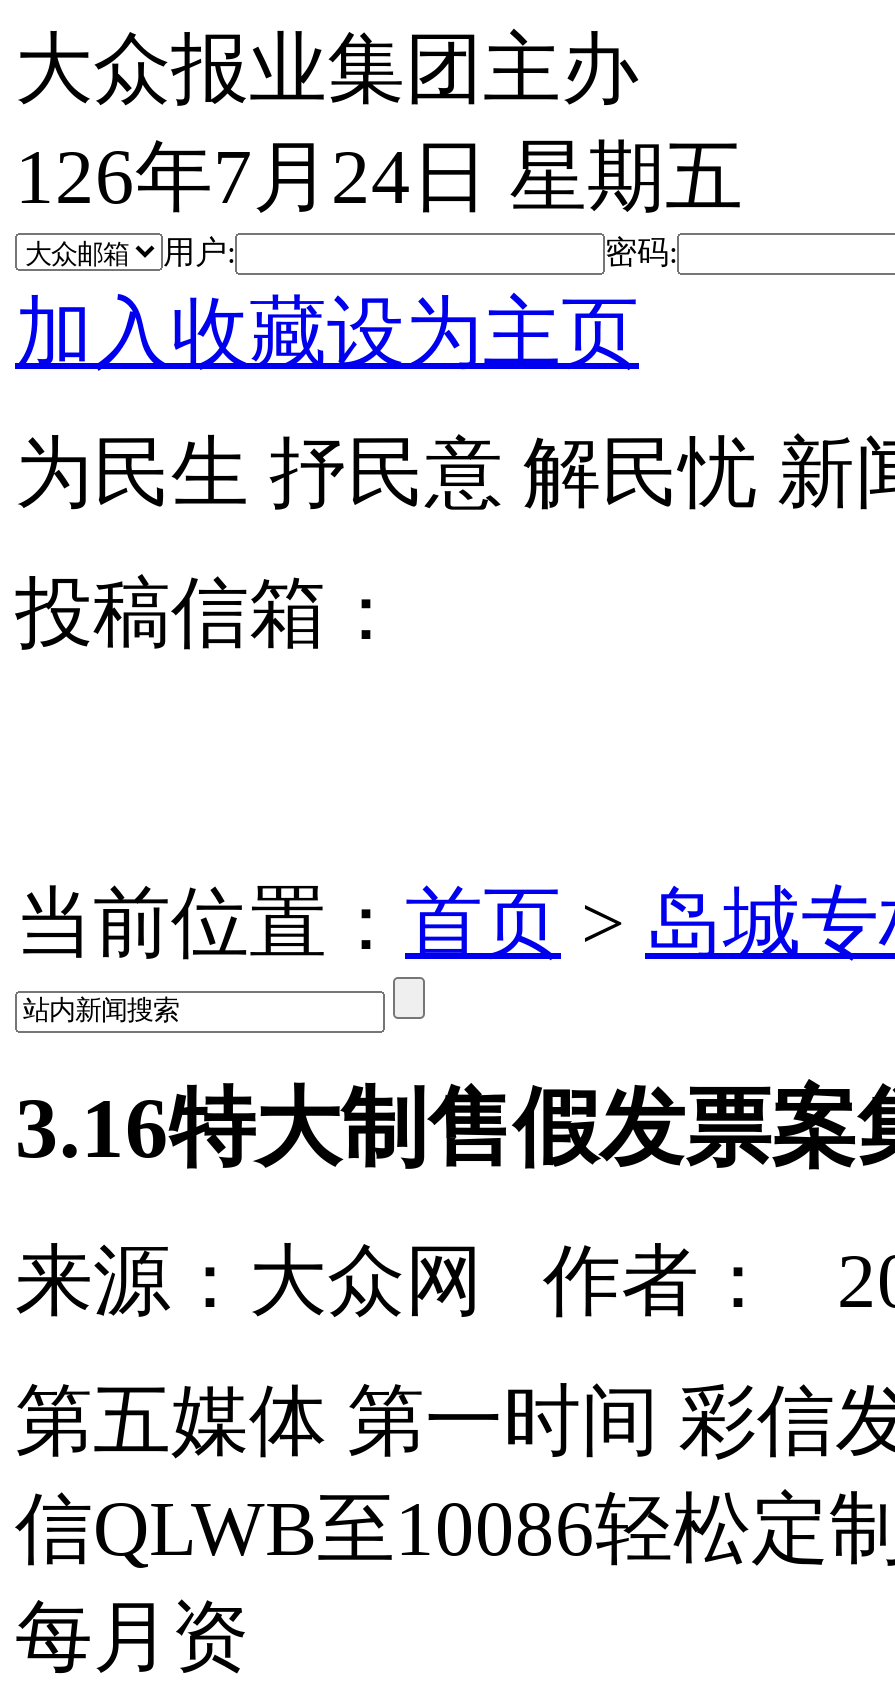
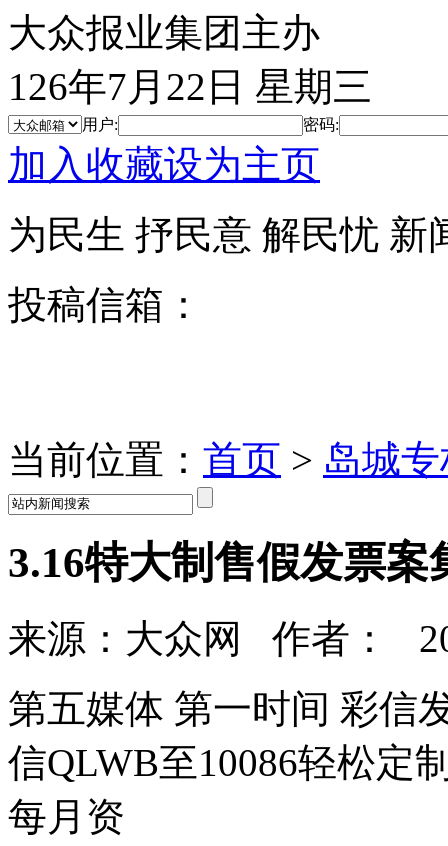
[15,133,743,219] 126年7月24日 星期五 -> [8,65,372,108] 126年7月22日 星期三

